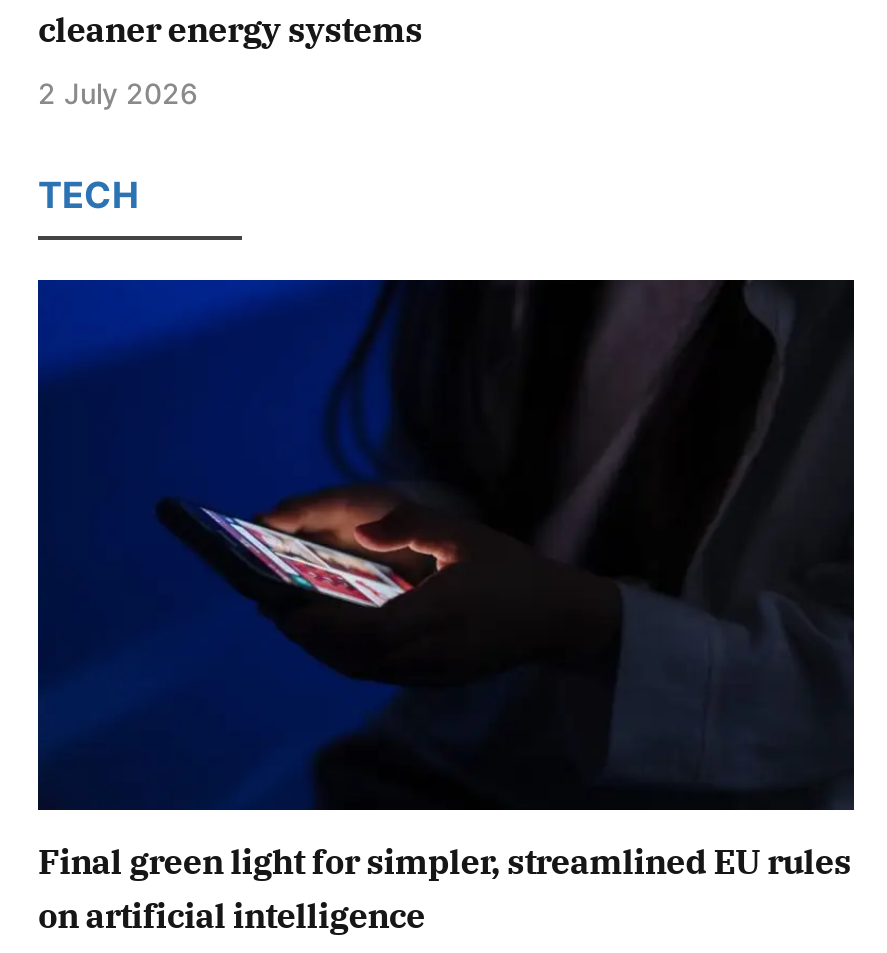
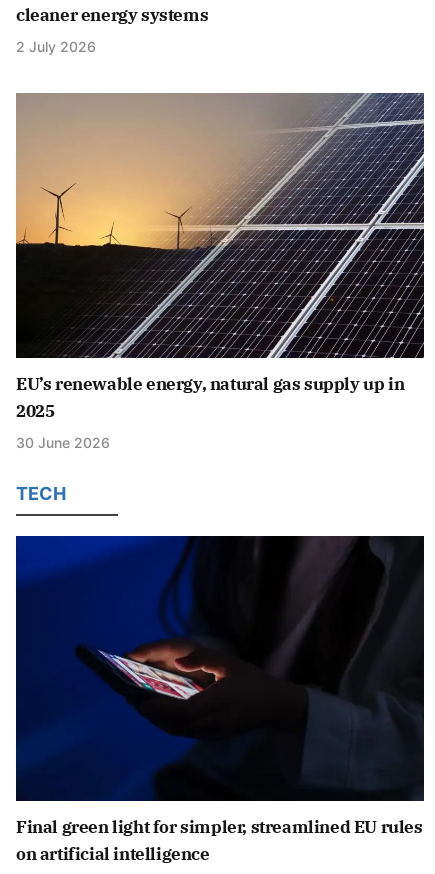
none -> [15,92,425,451] [image] | EU’s renewable energy, natural gas supply up in | 2025 | 30 June 2026

